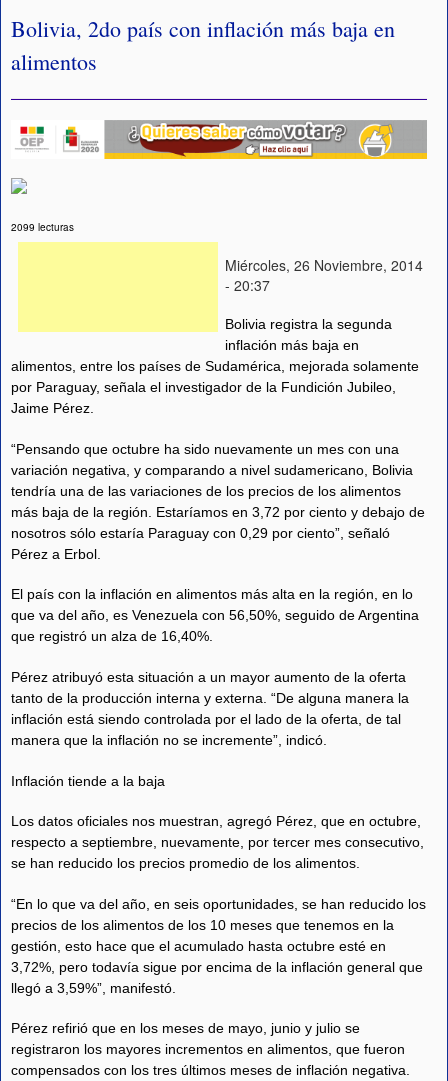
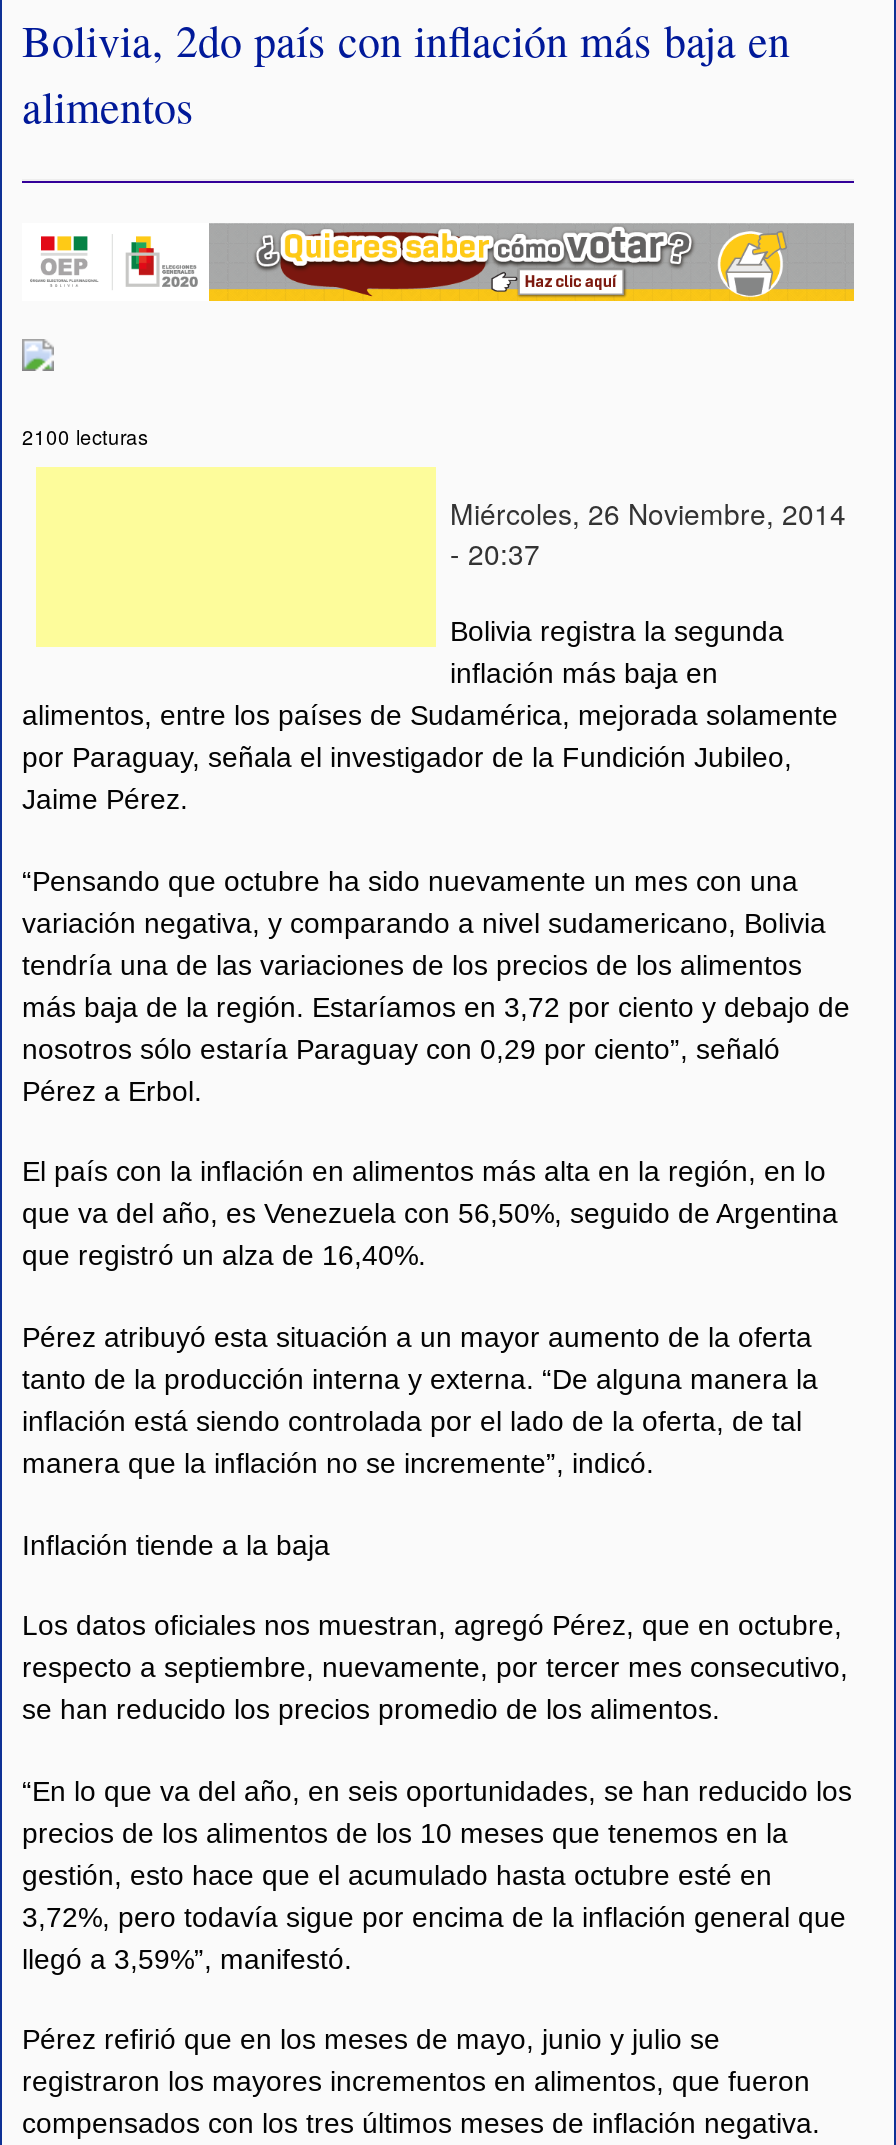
[11,220,74,234] 2099 lecturas -> [22,423,148,451] 2100 lecturas

